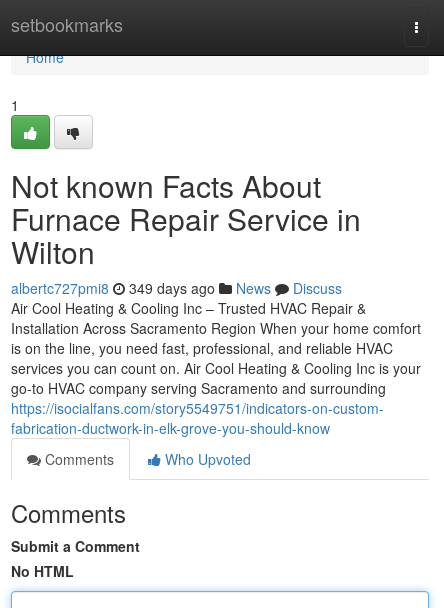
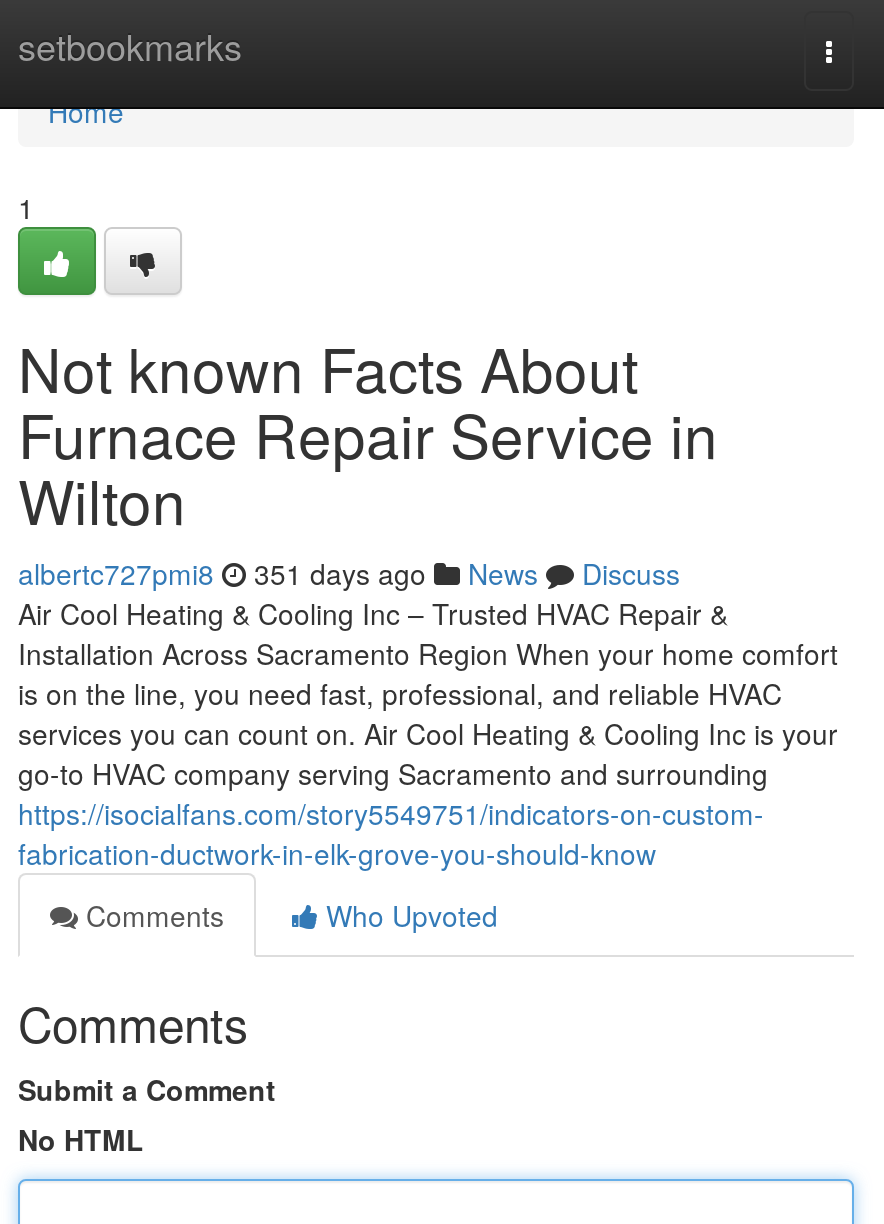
[11,278,342,298] albertc727pmi8 349 days ago News Discuss -> [18,553,680,593] albertc727pmi8 351 days ago News Discuss

